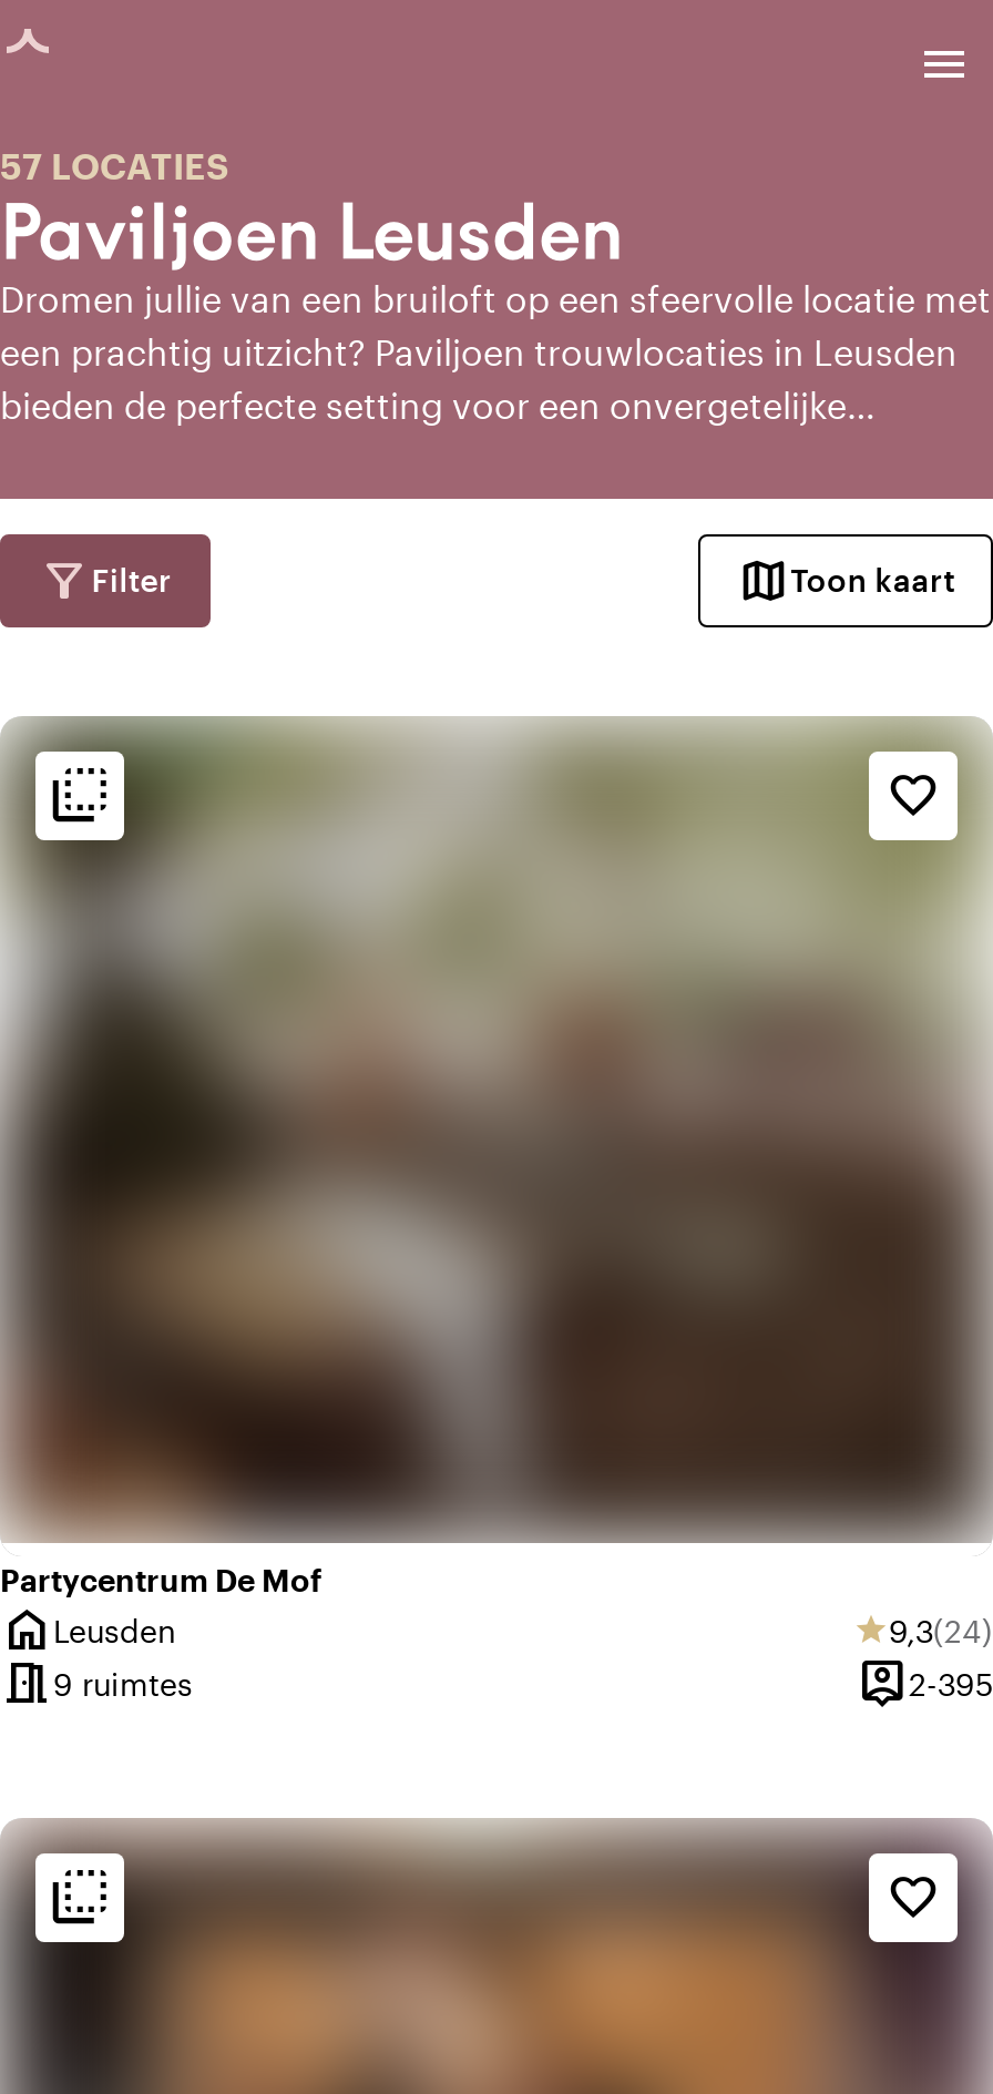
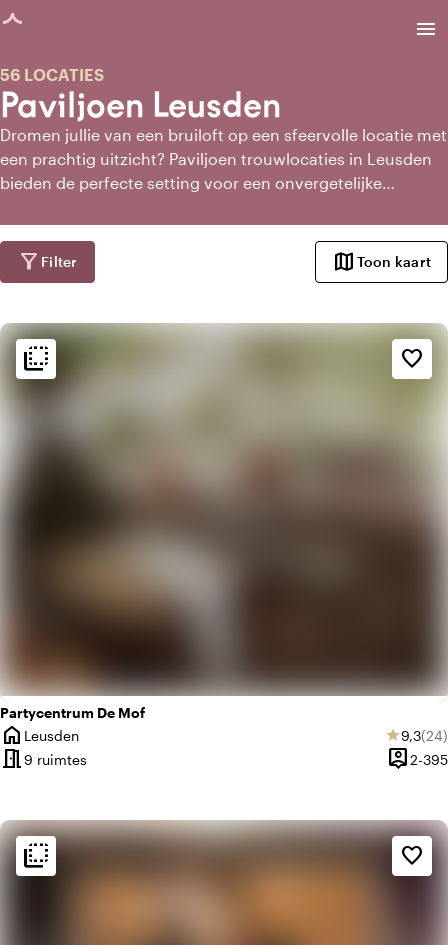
[0,144,228,186] 57 LOCATIES -> [0,65,104,84] 56 LOCATIES

